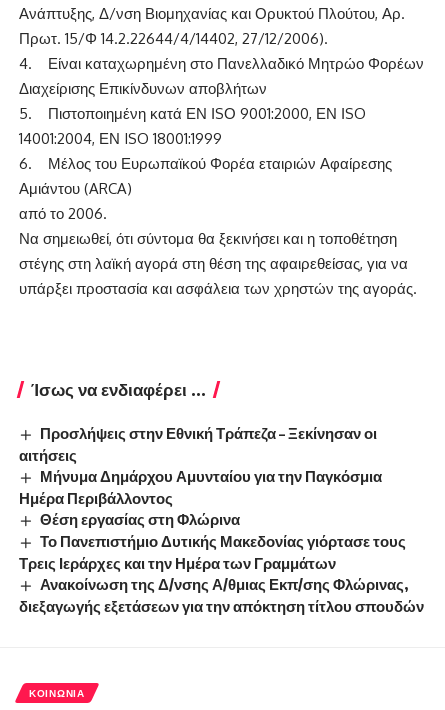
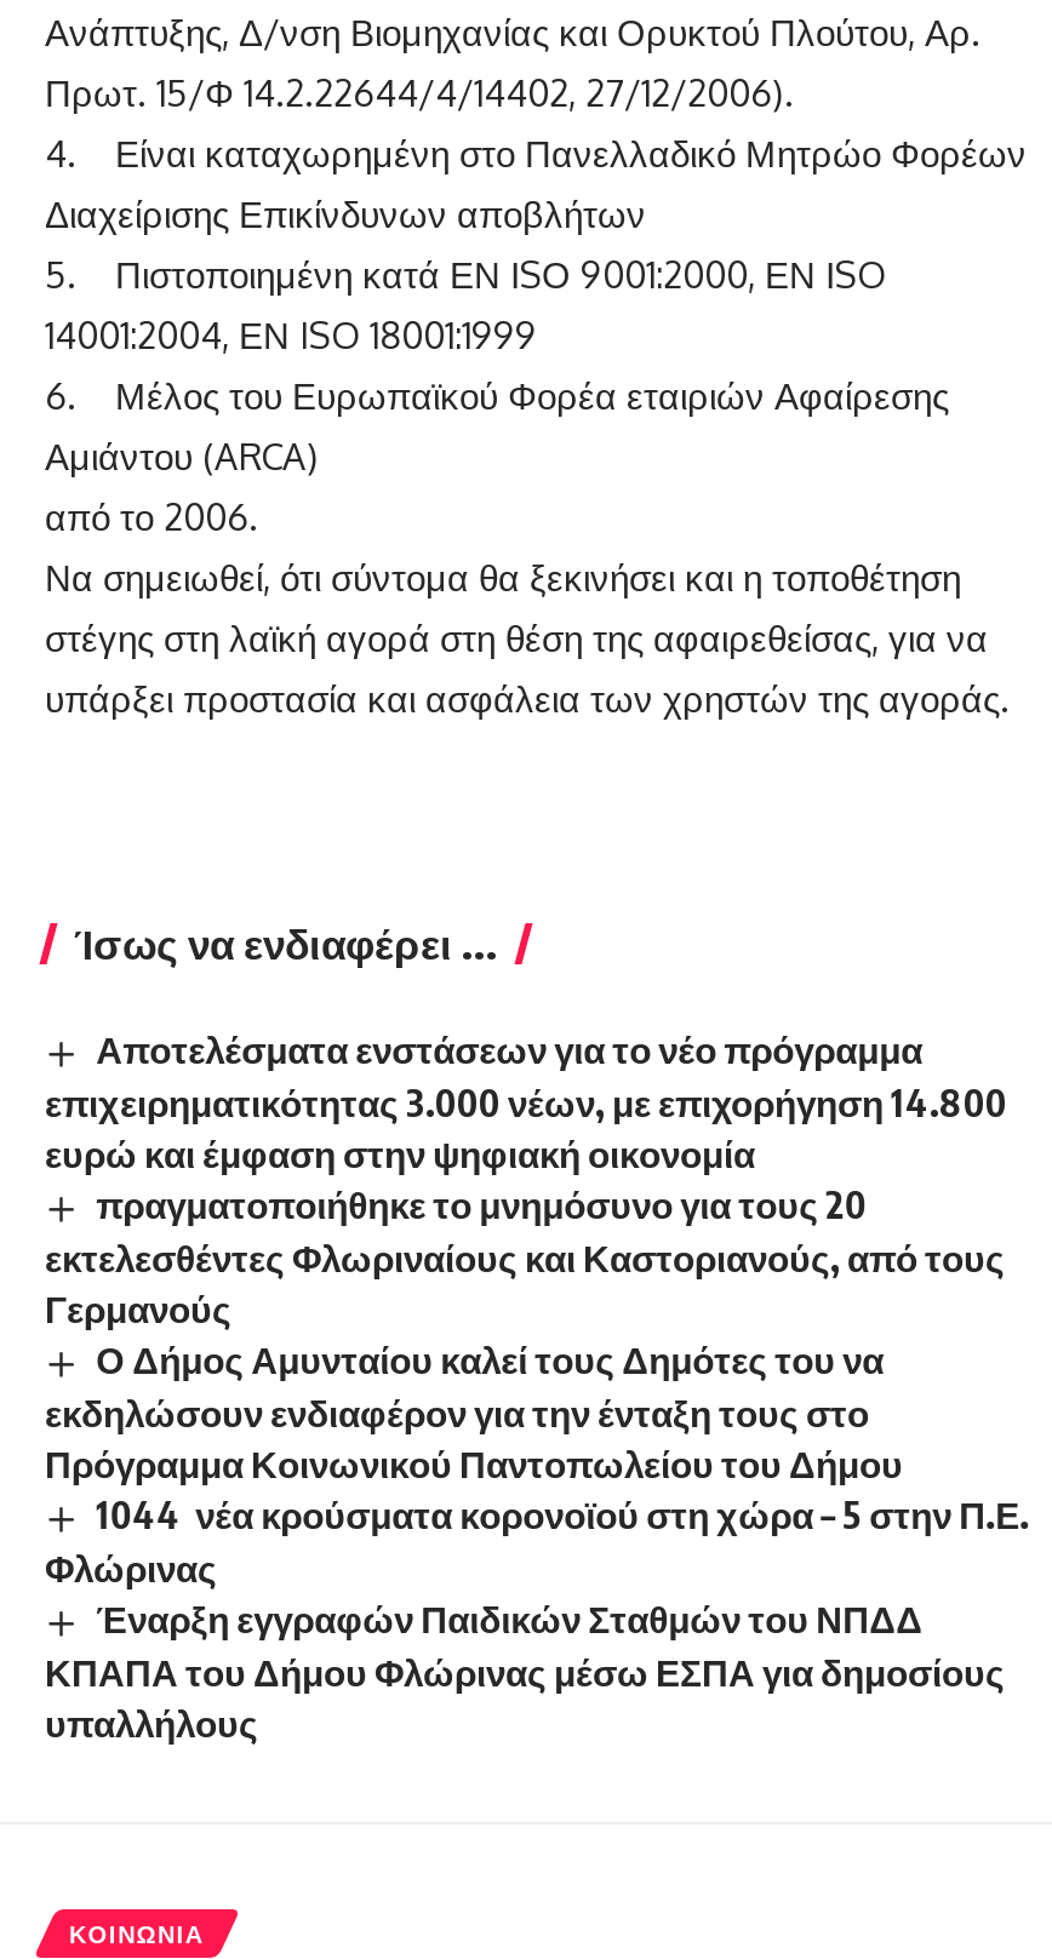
[19,424,424,615] Προσλήψεις στην Εθνική Τράπεζα – Ξεκίνησαν οι | αιτήσεις | Μήνυμα Δημάρχου Αμυνταίου για την Παγκόσμια | Ημέρα Περιβάλλοντος | Θέση εργασίας στη Φλώρινα | Το Πανεπιστήμιο Δυτικής Μακεδονίας γιόρτασε τους | Τρεις Ιεράρχες και την Ημέρα των Γραμμάτων | Ανακοίνωση της Δ/νσης Α/θμιας Εκπ/σης Φλώρινας, | διεξαγωγής εξετάσεων για την απόκτηση τίτλου σπουδών -> [45,1029,1029,1744] Αποτελέσματα ενστάσεων για το νέο πρόγραμμα | επιχειρηματικότητας 3.000 νέων, με επιχορήγηση 14.800 | ευρώ και έμφαση στην ψηφιακή οικονομία | πραγματοποιήθηκε το μνημόσυνο για τους 20 | εκτελεσθέντες Φλωριναίους και Καστοριανούς, από τους | Γερμανούς | Ο Δήμος Αμυνταίου καλεί τους Δημότες του να | εκδηλώσουν ενδιαφέρον για την ένταξη τους στο | Πρόγραμμα Κοινωνικού Παντοπωλείου του Δήμου | 1044 νέα κρούσματα κορονοϊού στη χώρα – 5 στην Π.Ε. | Φλώρινας | Έναρξη εγγραφών Παιδικών Σταθμών του ΝΠΔΔ | ΚΠΑΠΑ του Δήμου Φλώρινας μέσω ΕΣΠΑ για δημοσίους | υπαλλήλους

